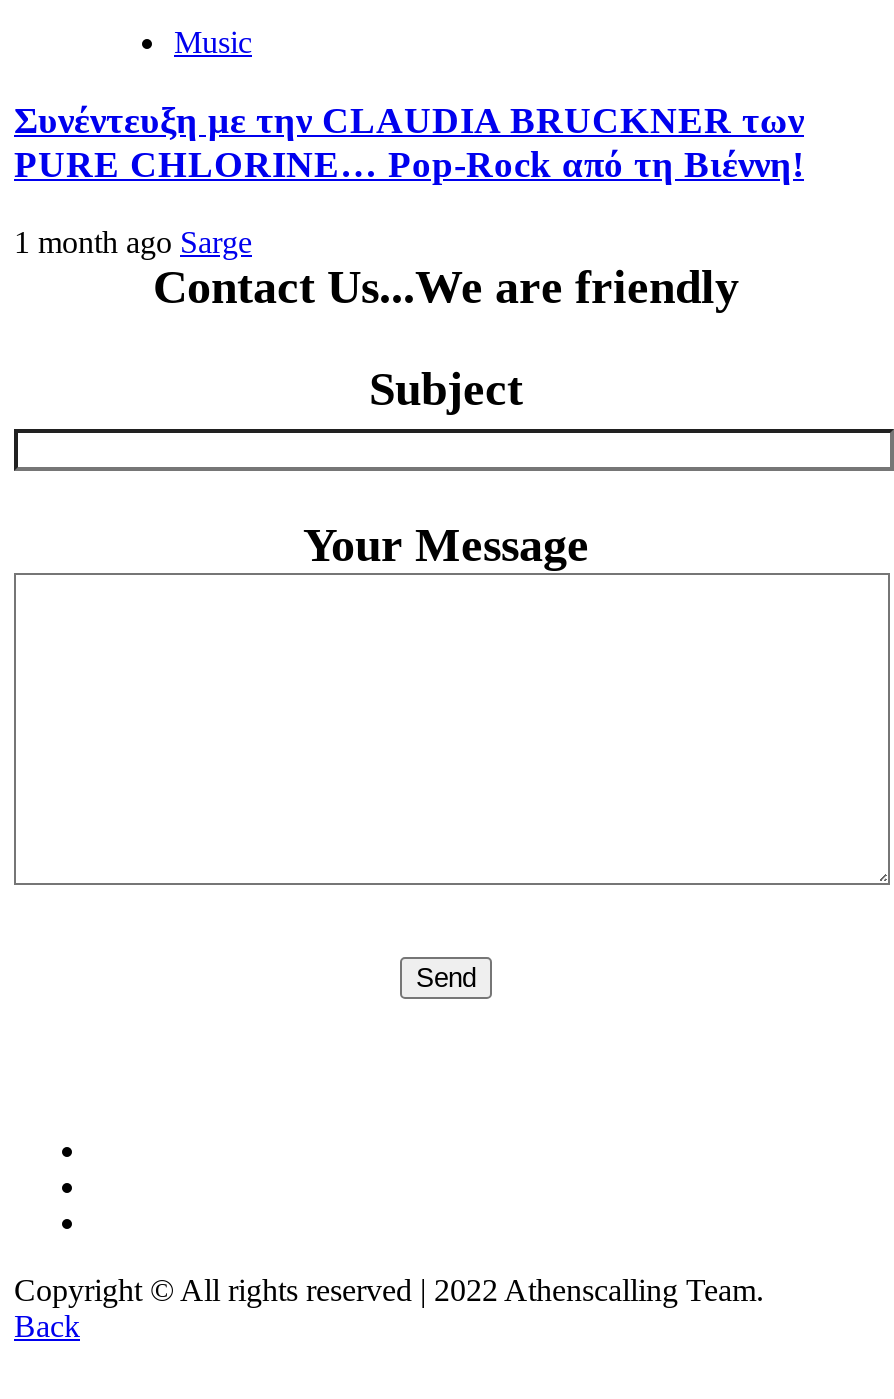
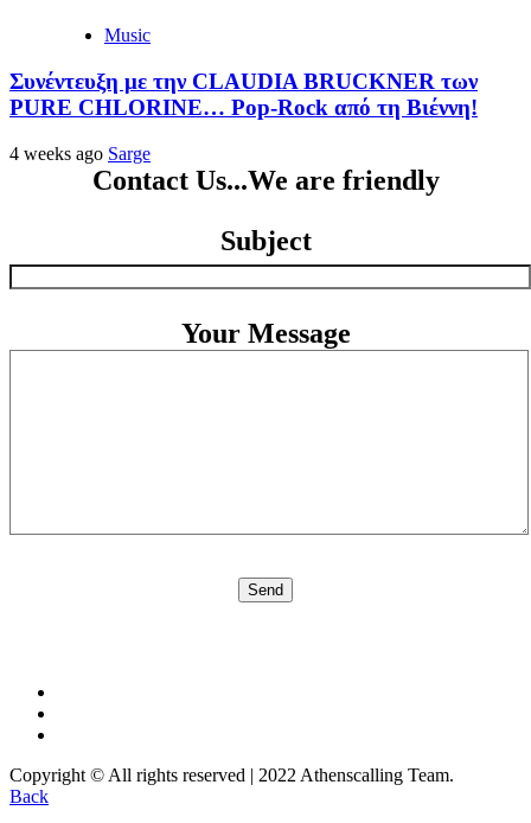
[14,224,252,258] 1 month ago Sarge -> [9,143,151,163] 4 weeks ago Sarge

